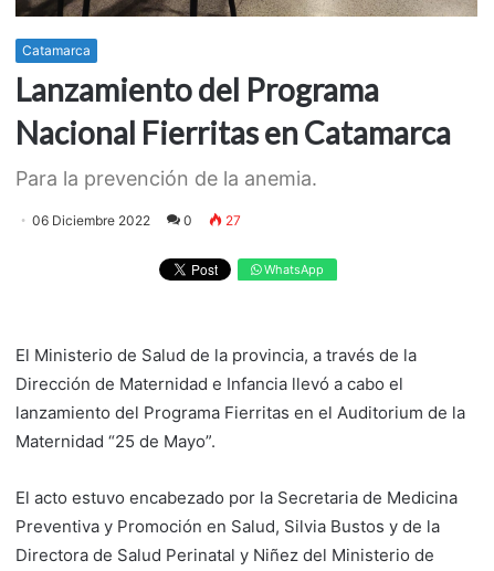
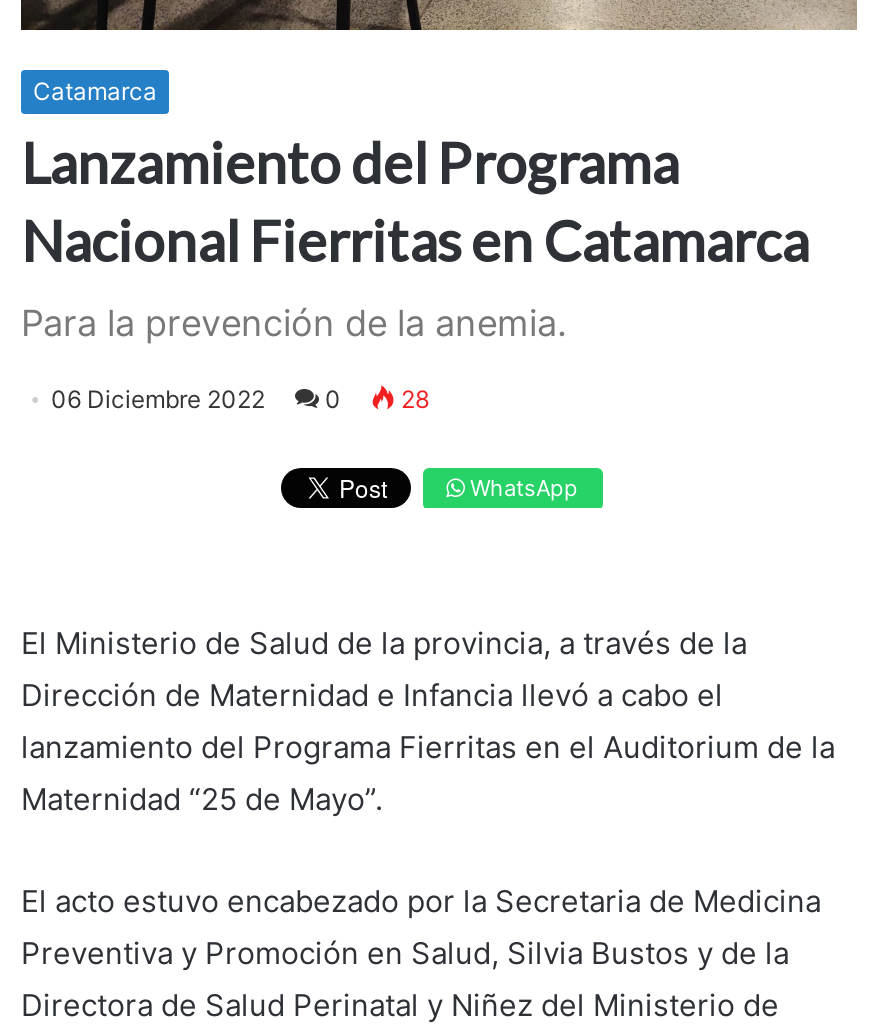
[32,212,241,228] 06 Diciembre 2022 0 27 -> [51,383,429,413] 06 Diciembre 2022 0 28

